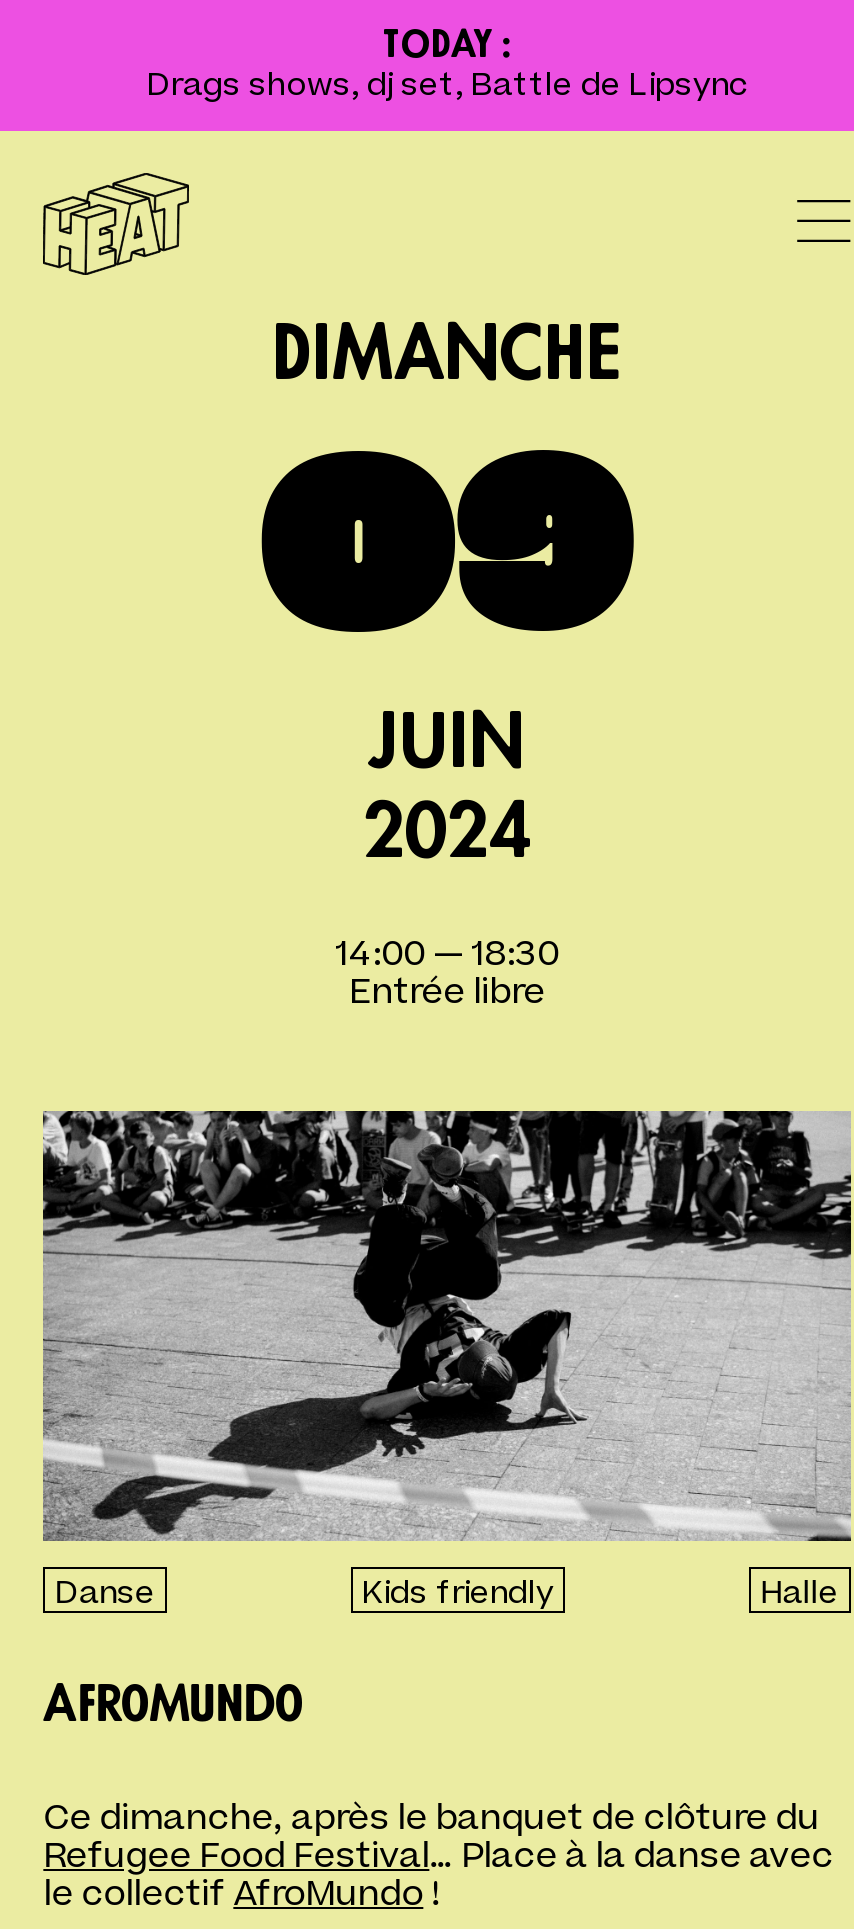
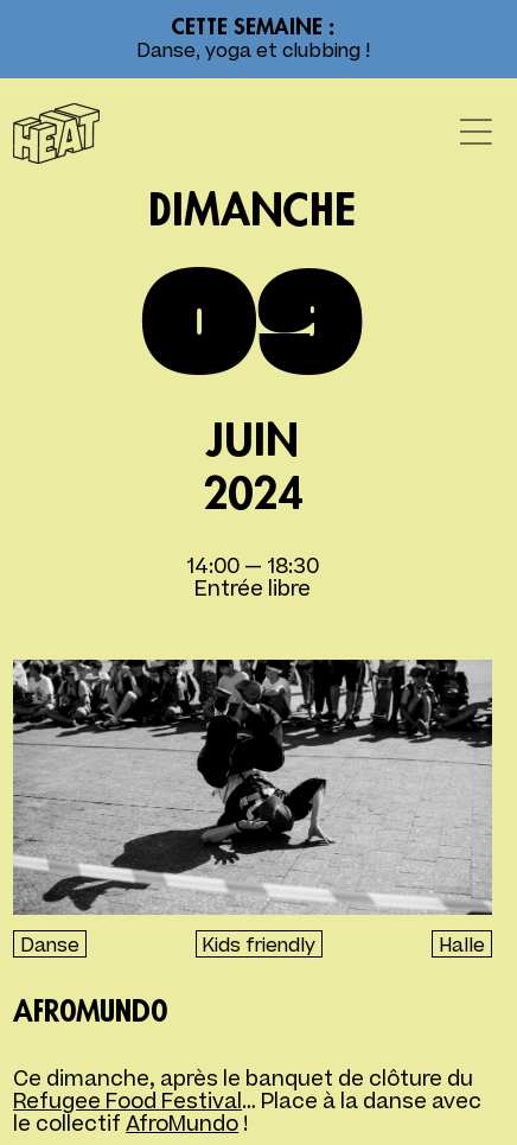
[147,28,747,108] TODAY : | Drags shows, dj set, Battle de Lipsync -> [136,17,369,64] CETTE SEMAINE : | Danse, yoga et clubbing !

